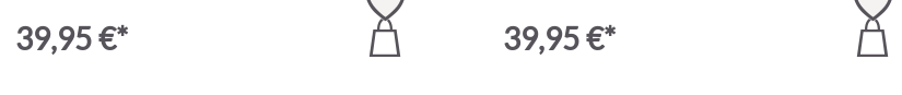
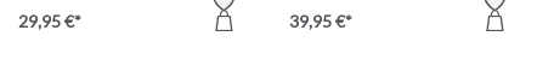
[15,20,129,57] 39,95 €* -> [18,11,81,31] 29,95 €*

